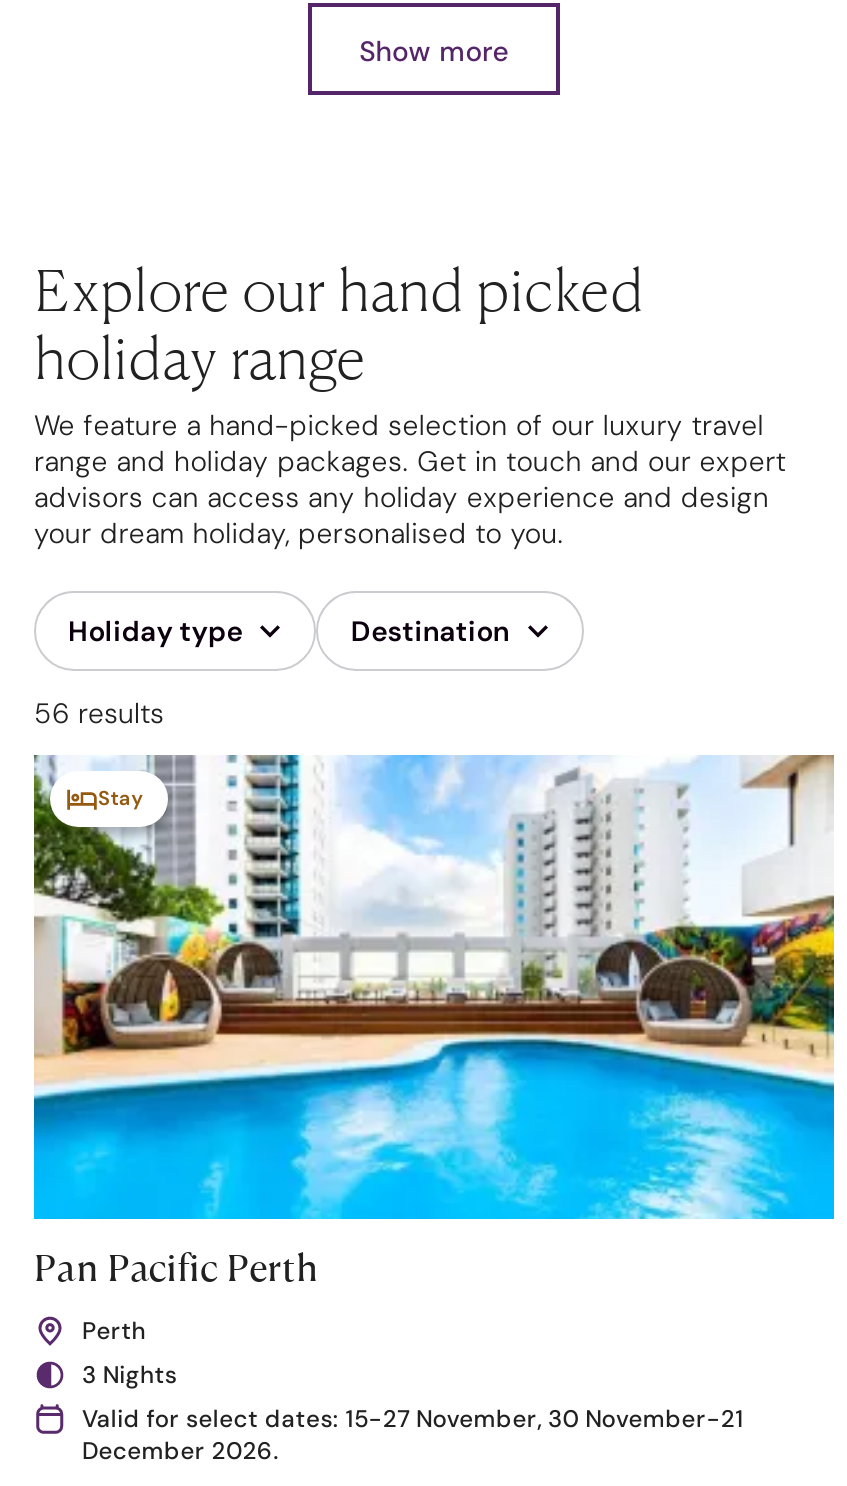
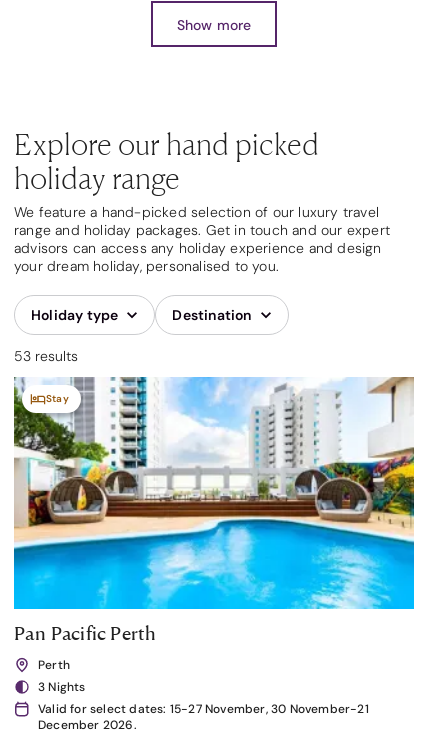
[34,696,164,732] 56 results -> [14,347,78,365] 53 results

